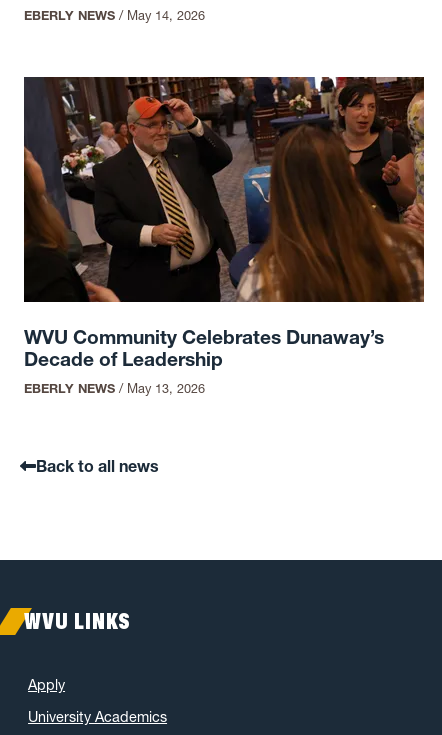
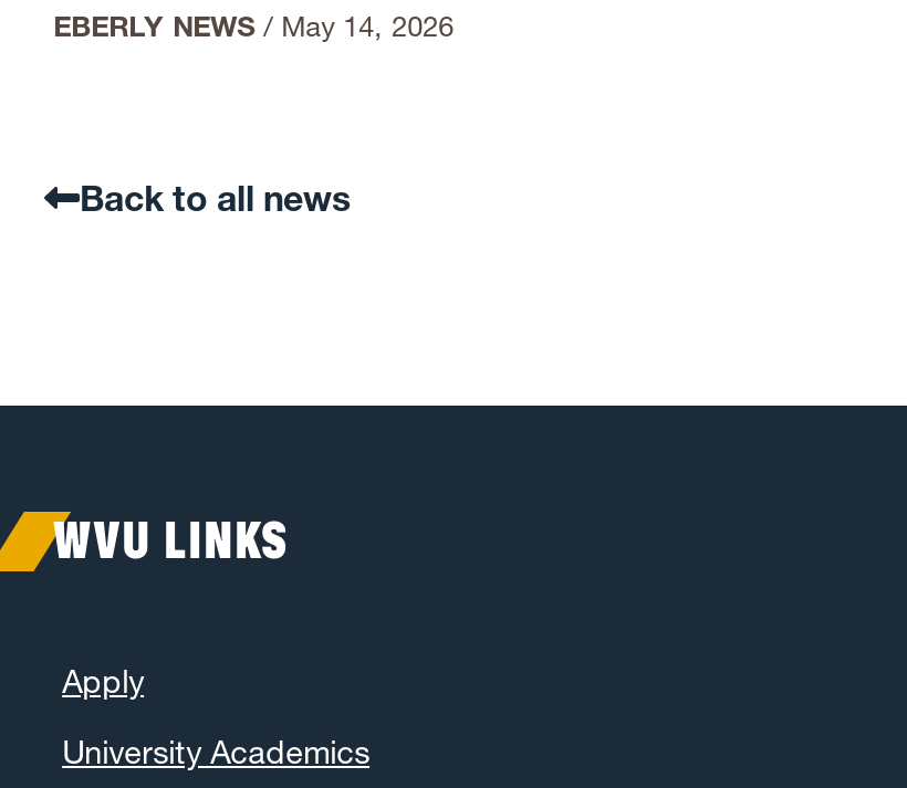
[23,76,425,396] [image] | WVU Community Celebrates Dunaway’s | Decade of Leadership | EBERLY NEWS / May 13, 2026 -> none

